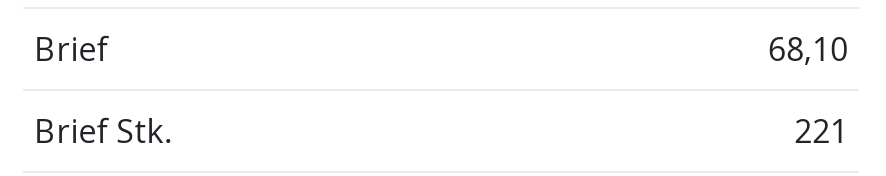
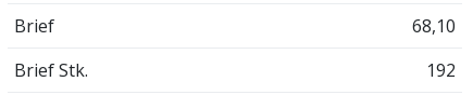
[794,109,848,153] 221 -> [427,58,456,82] 192

